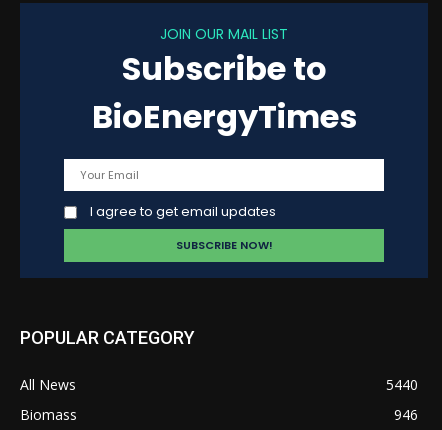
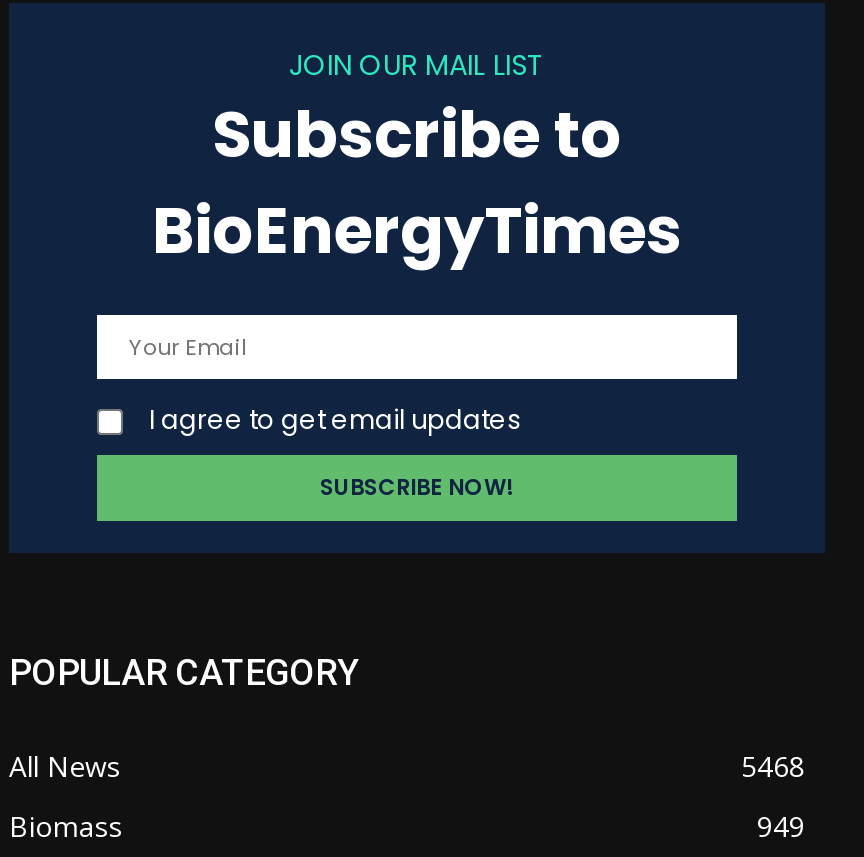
[386,375,418,394] 5440 -> [741,748,805,786] 5468
[394,405,418,424] 946 -> [757,808,805,846] 949

